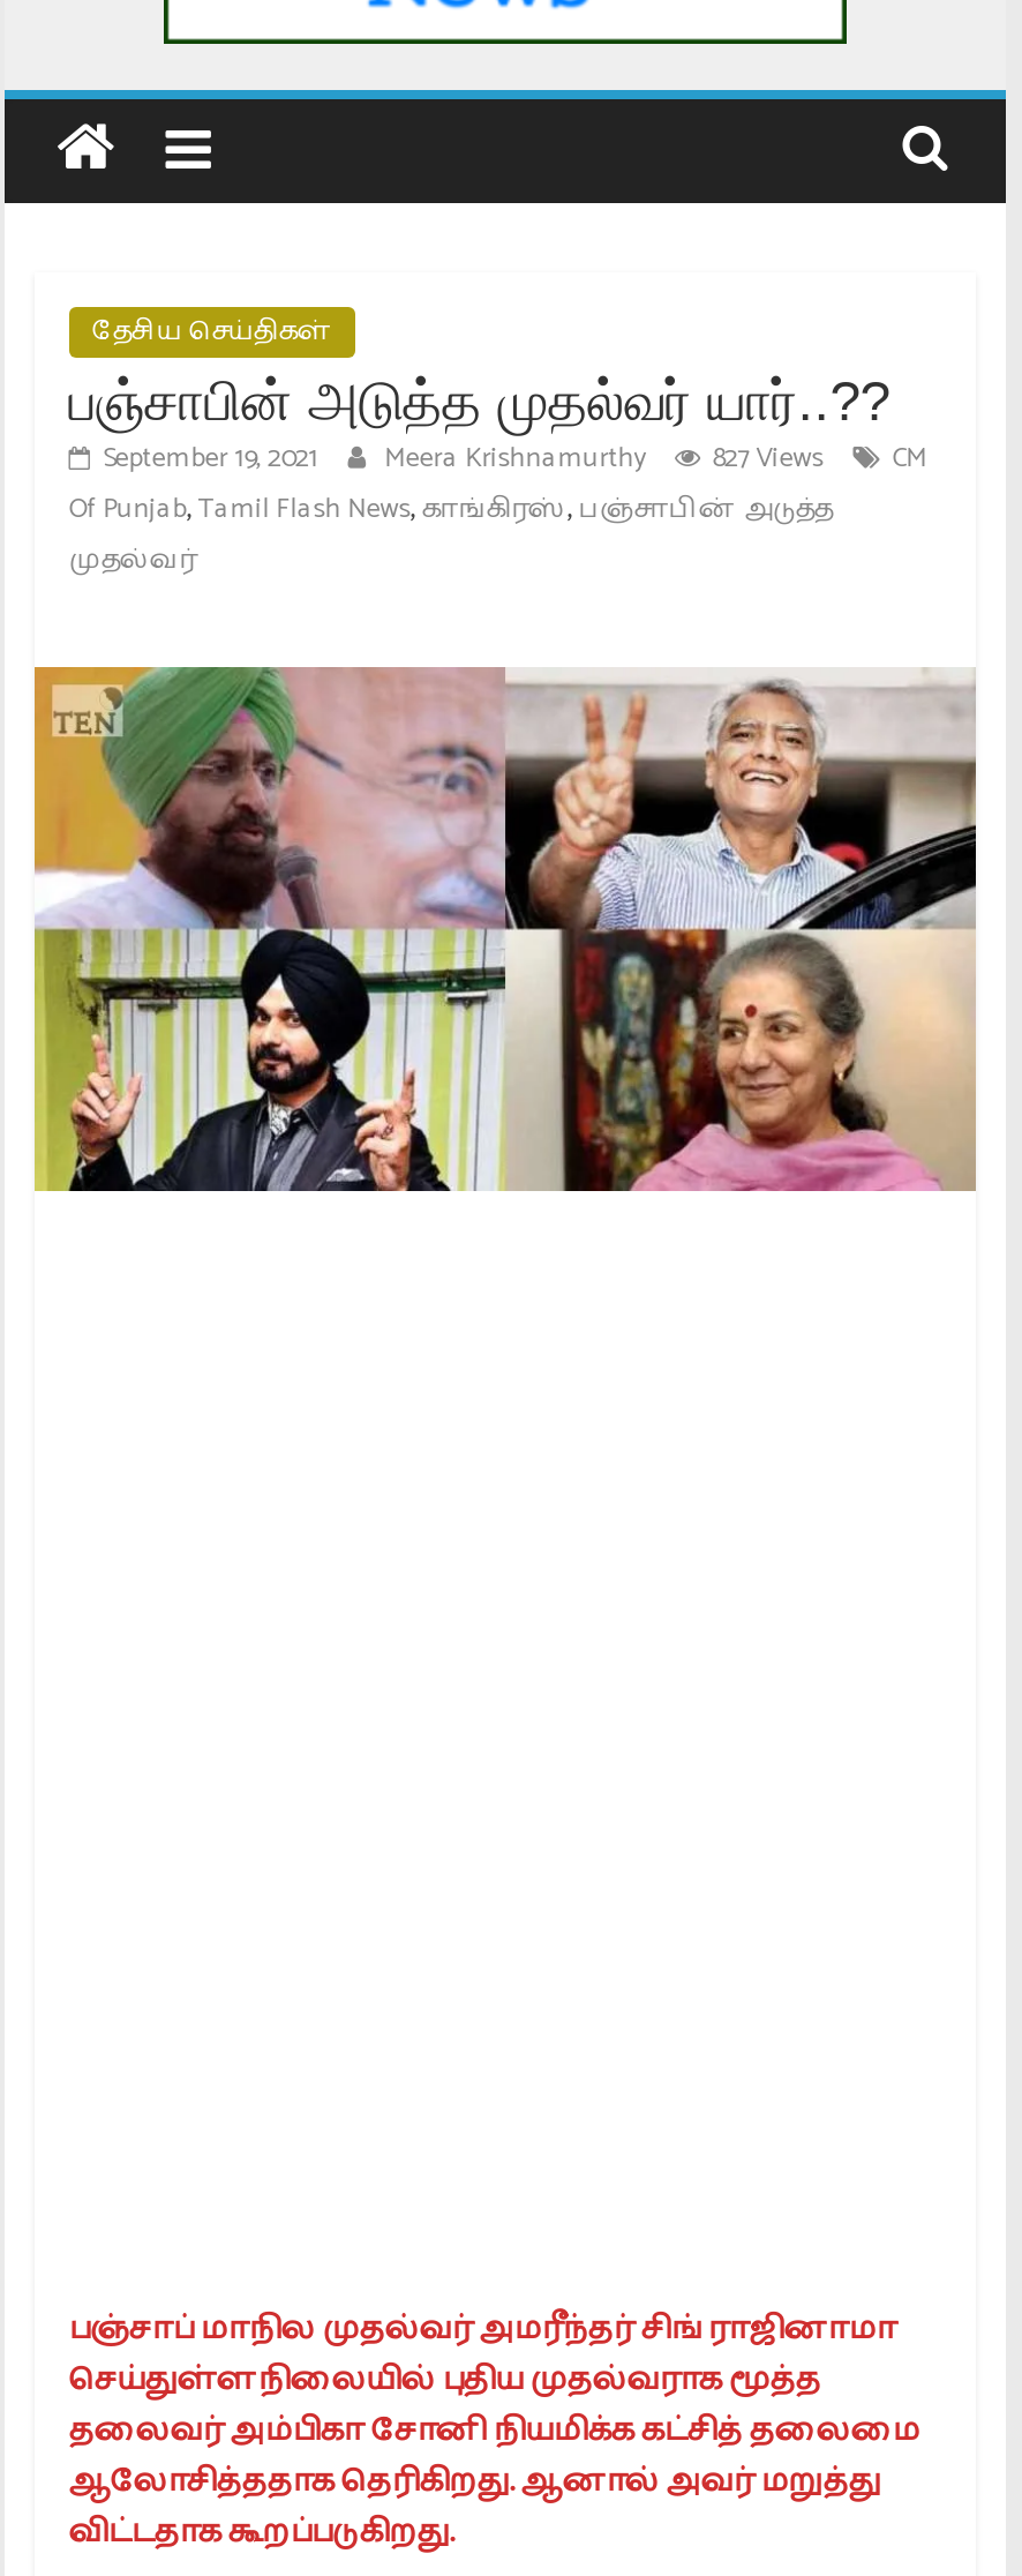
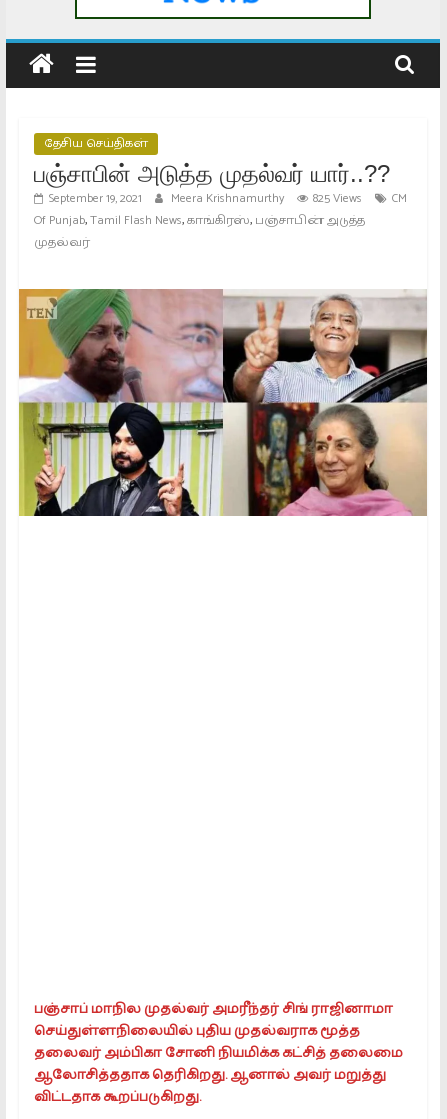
[712,436,823,480] 827 Views -> [313,189,362,208] 825 Views

